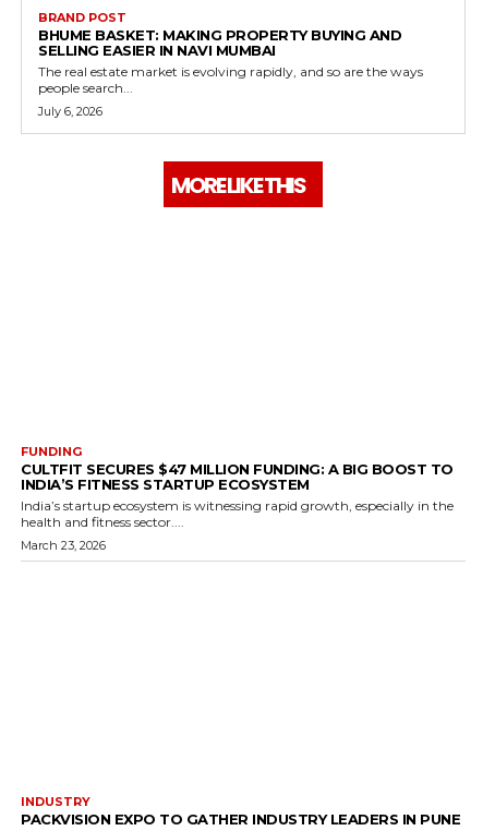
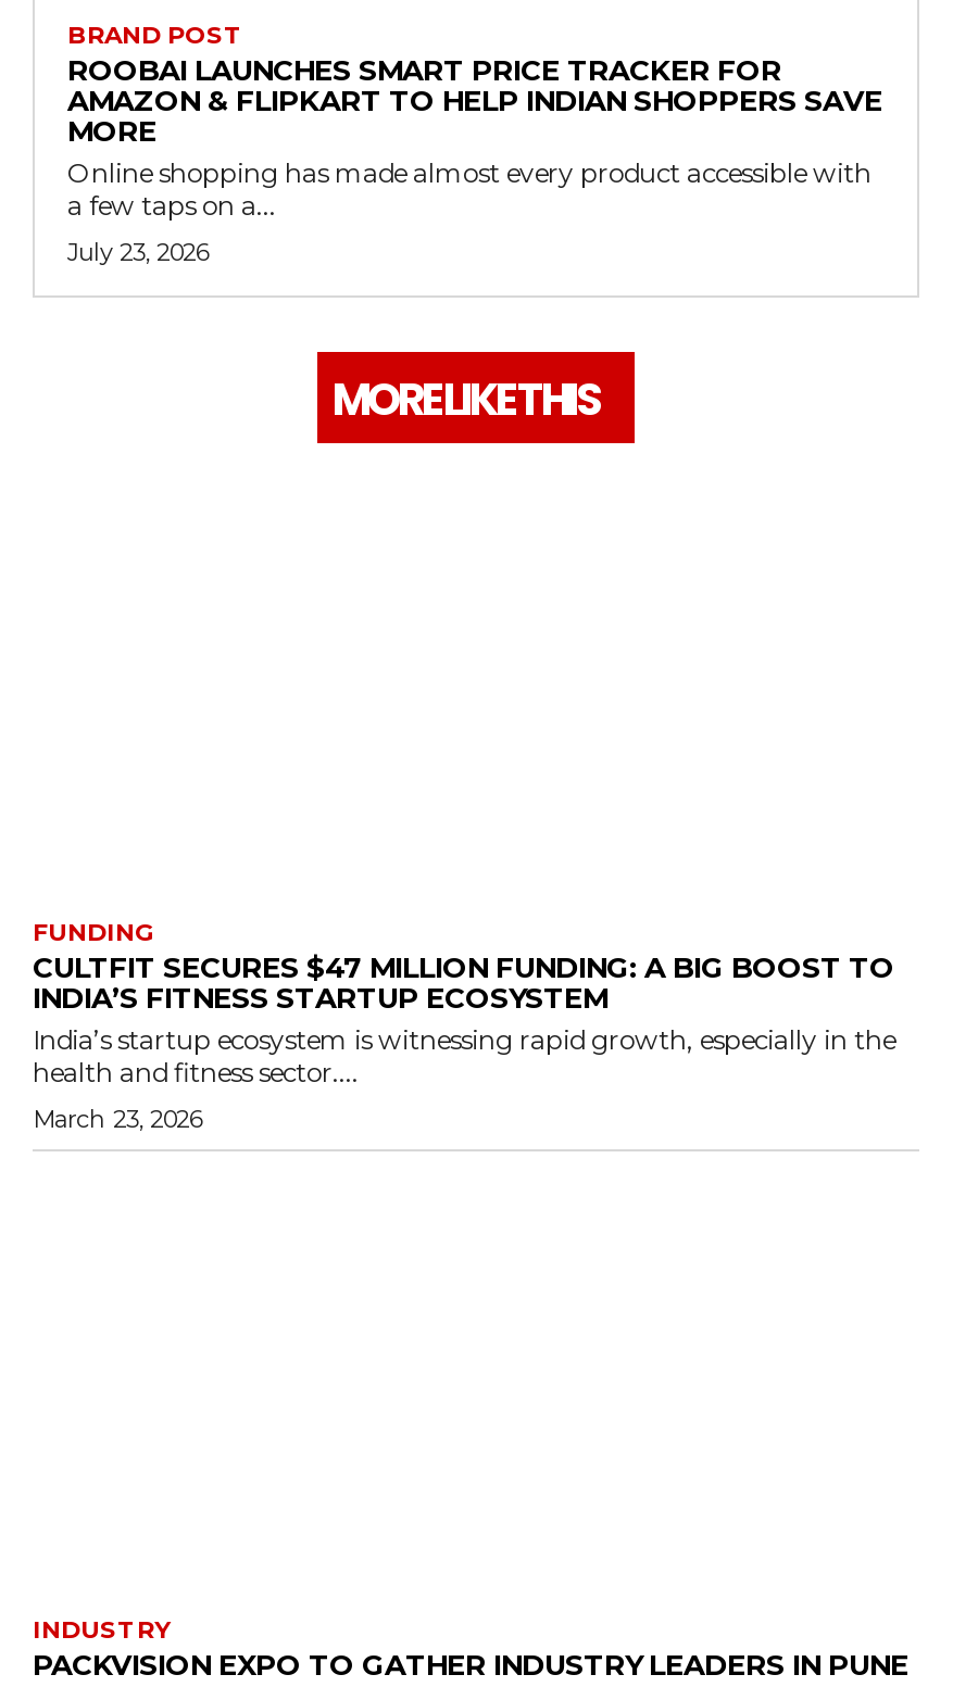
[38,26,423,96] BHUME BASKET: MAKING PROPERTY BUYING AND | SELLING EASIER IN NAVI MUMBAI | The real estate market is evolving rapidly, and so are the ways | people search... -> [67,53,882,222] ROOBAI LAUNCHES SMART PRICE TRACKER FOR | AMAZON & FLIPKART TO HELP INDIAN SHOPPERS SAVE | MORE | Online shopping has made almost every product accessible with | a few taps on a...
[38,103,102,119] July 6, 2026 -> [67,237,209,268] July 23, 2026

